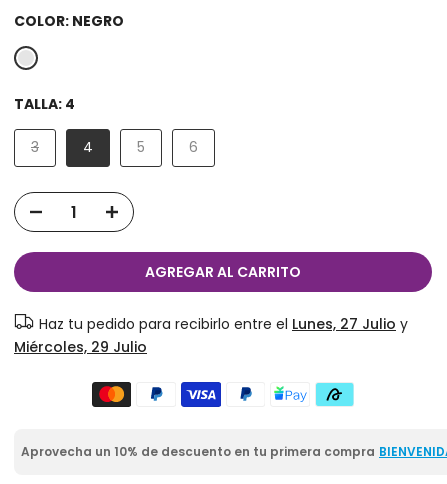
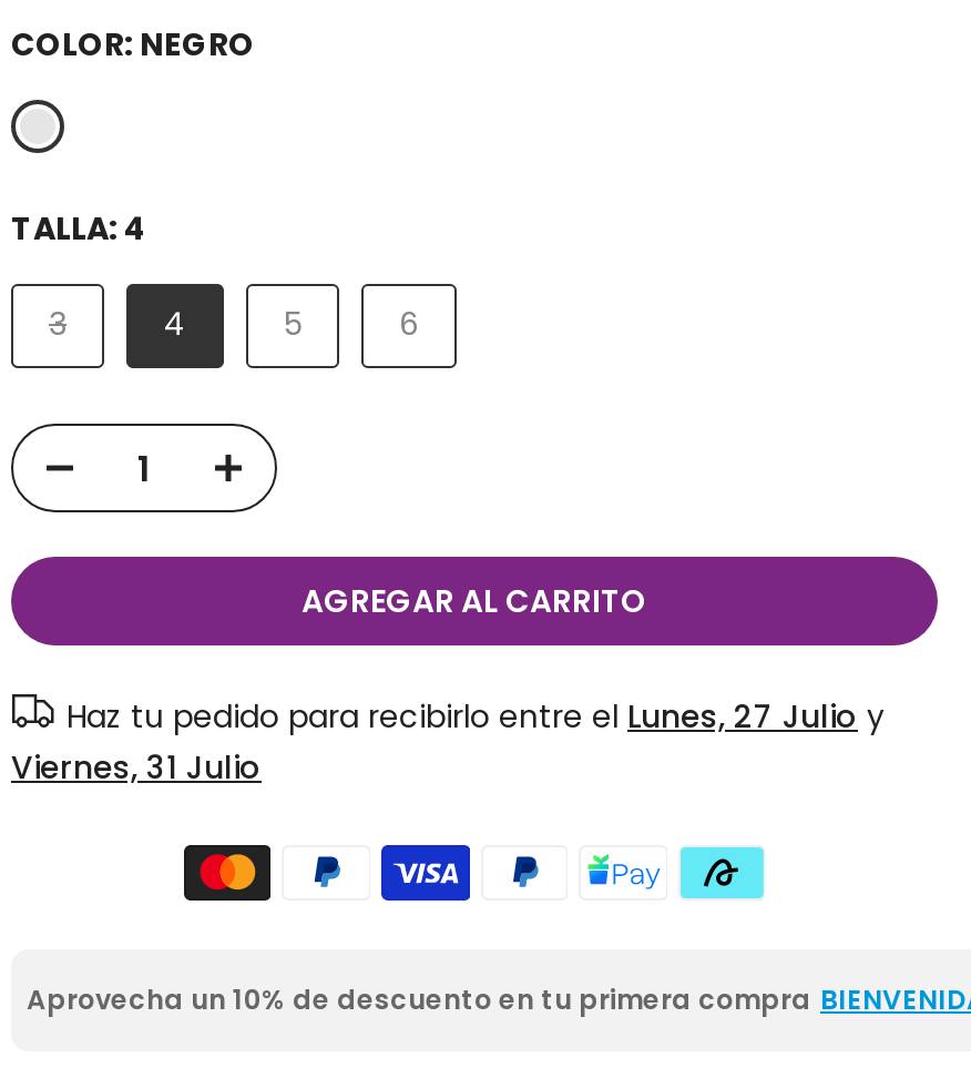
[14,337,147,357] Miércoles, 29 Julio -> [11,745,262,790] Viernes, 31 Julio

